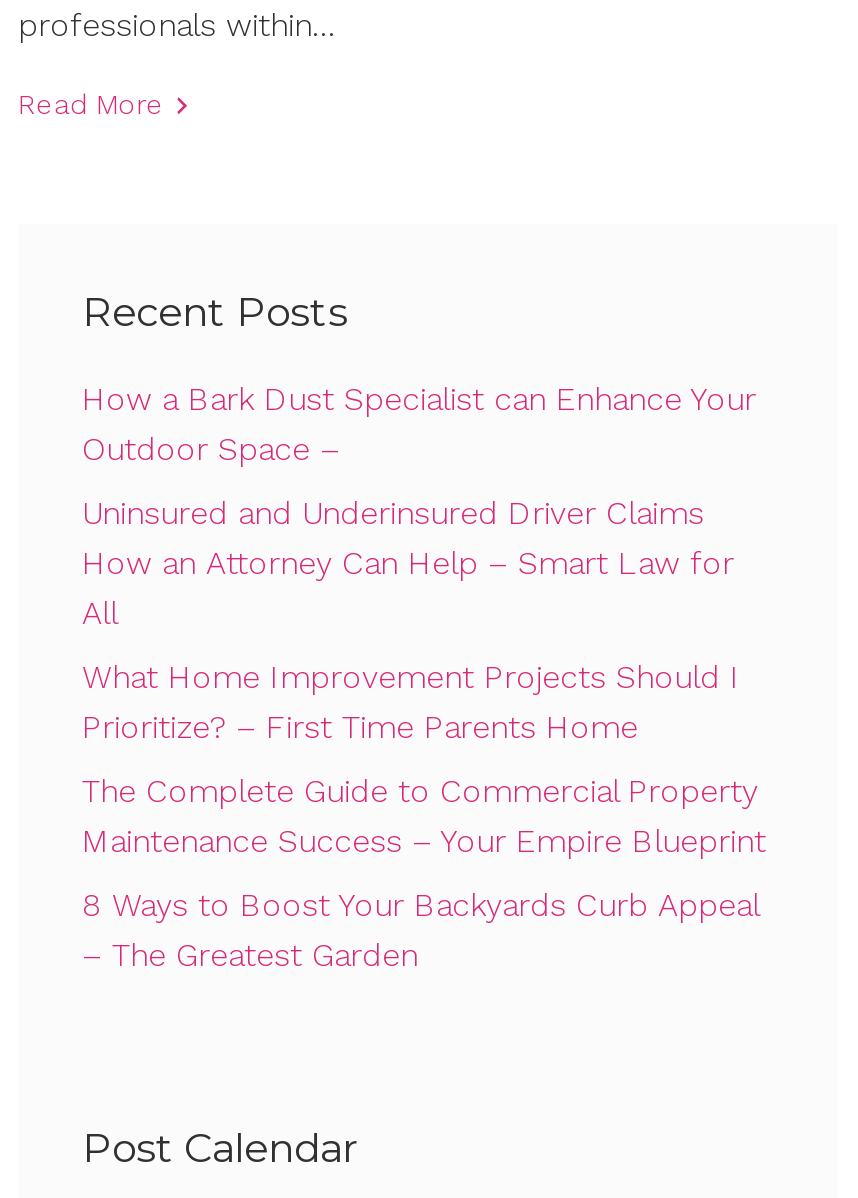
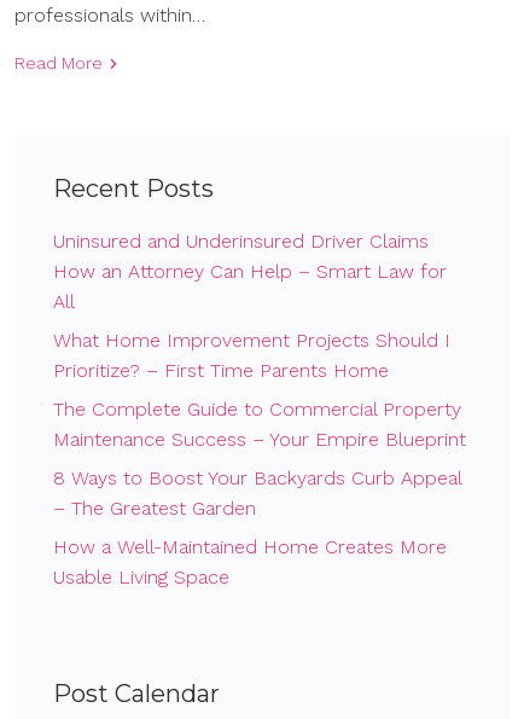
[82,380,756,468] How a Bark Dust Specialist can Enhance Your | Outdoor Space – -> none
moved [82,494,766,974] -> [53,230,466,520]: Uninsured and Underinsured Driver Claims | How an Attorney Can Help – Smart Law for | All | ... | 8 Ways to Boost Your Backyards Curb Appeal | – The Greatest Garden
none -> [53,535,447,589] How a Well-Maintained Home Creates More | Usable Living Space

